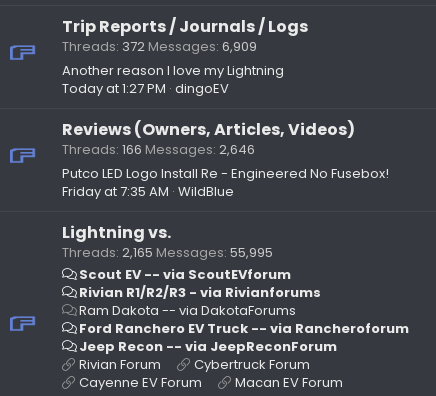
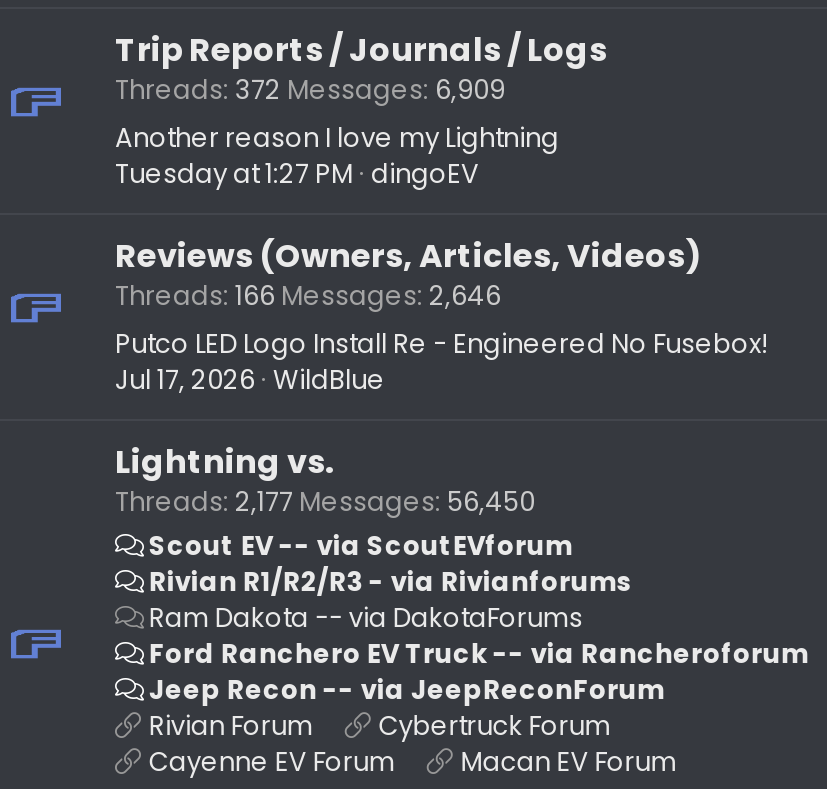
[62,79,229,98] Today at 1:27 PM dingoEV -> [115,155,479,193] Tuesday at 1:27 PM dingoEV
[62,182,234,201] Friday at 7:35 AM WildBlue -> [115,361,385,399] Jul 17, 2026 WildBlue
[62,243,273,262] Threads 2,165 Messages 55,995 -> [115,483,535,521] Threads 2,177 Messages 56,450

